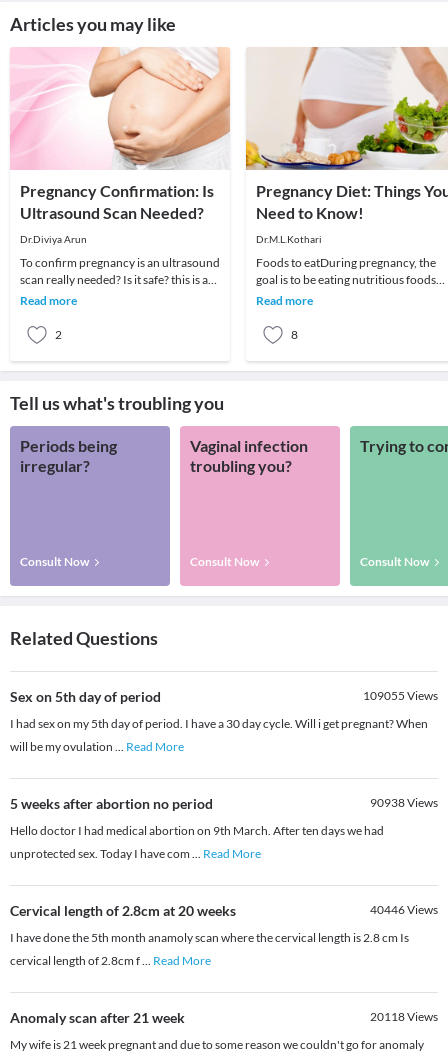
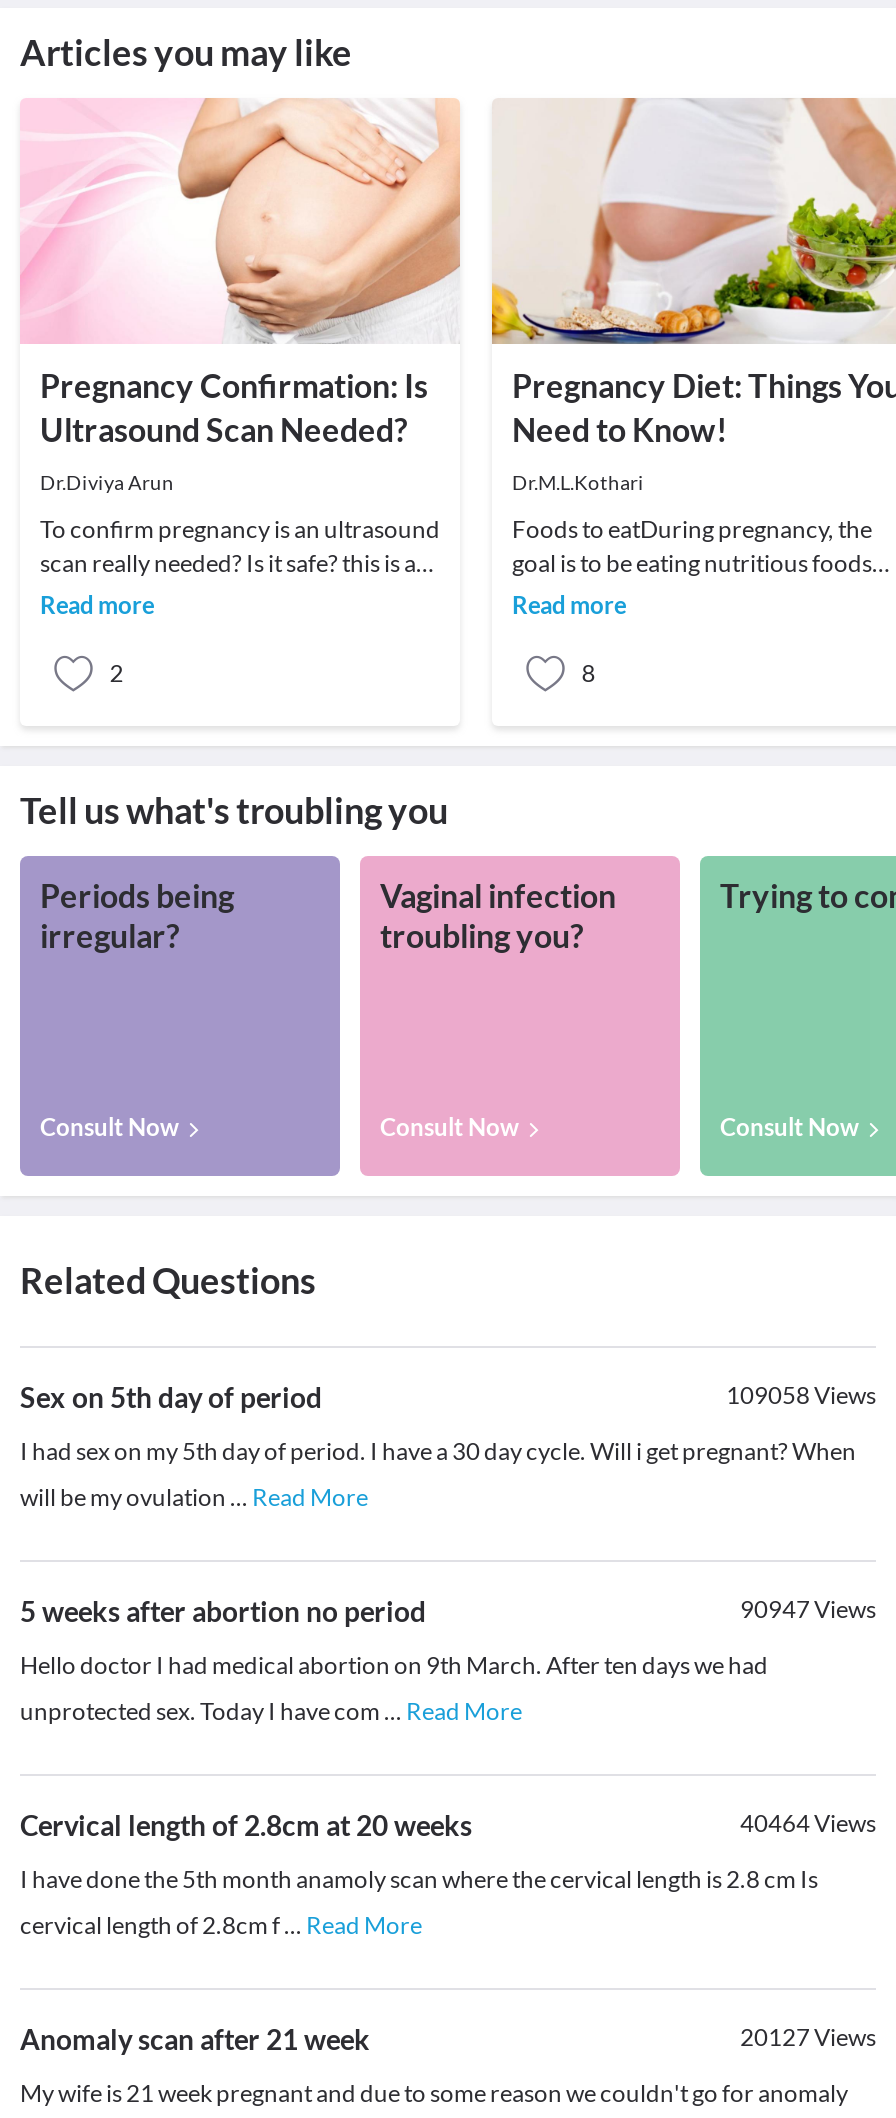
[363,688,438,703] 109055Views -> [726,1381,876,1411] 109058Views
[370,795,438,810] 90938Views -> [740,1595,876,1625] 90947Views
[370,902,438,917] 40446Views -> [740,1809,876,1839] 40464Views
[370,1009,438,1024] 20118Views -> [740,2023,876,2053] 20127Views

